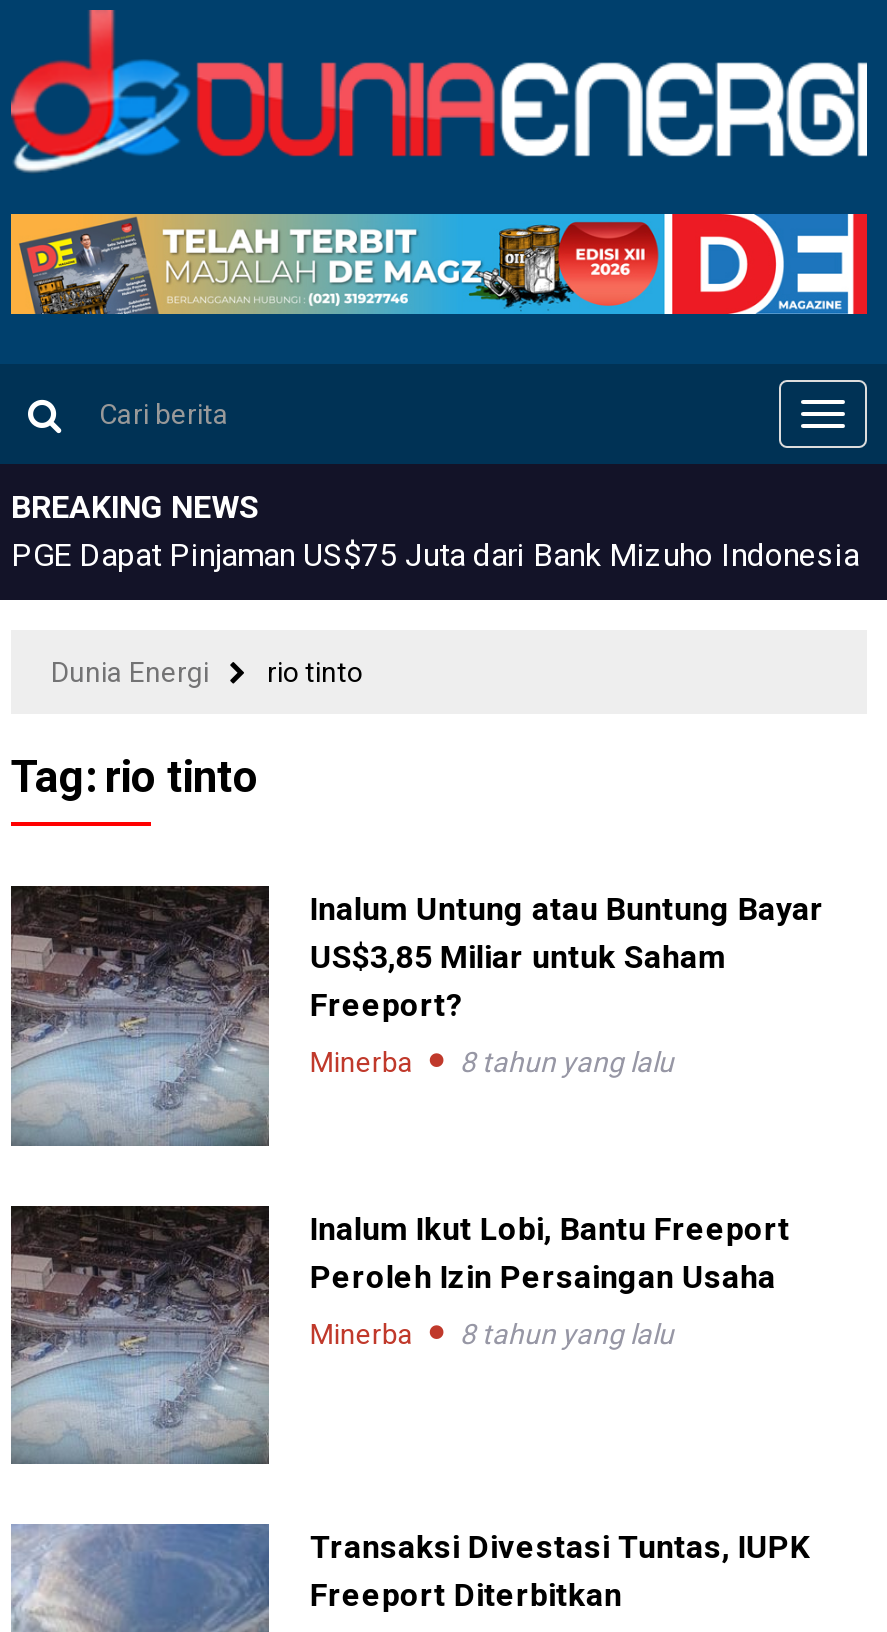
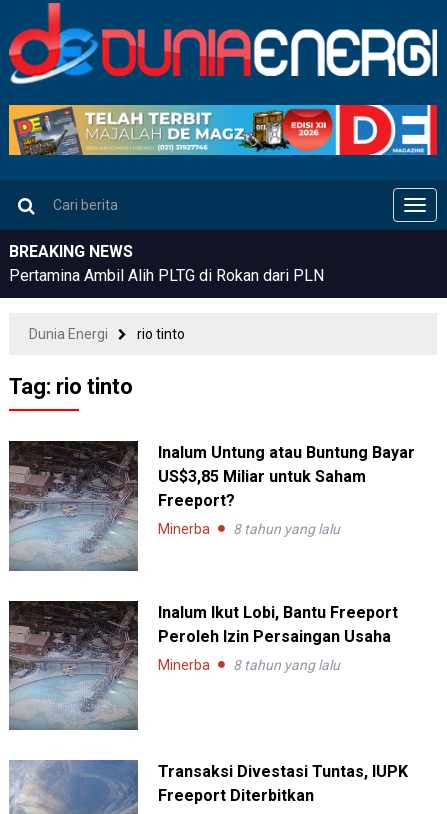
[11,536,859,574] PGE Dapat Pinjaman US$75 Juta dari Bank Mizuho Indonesia -> [9,266,324,285] Pertamina Ambil Alih PLTG di Rokan dari PLN

